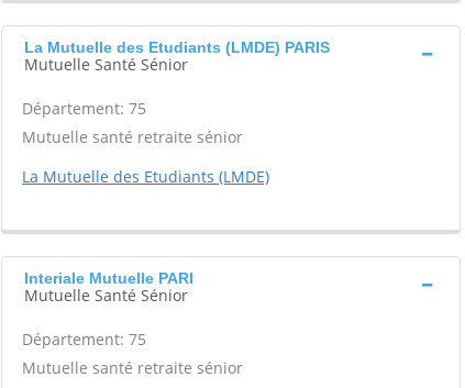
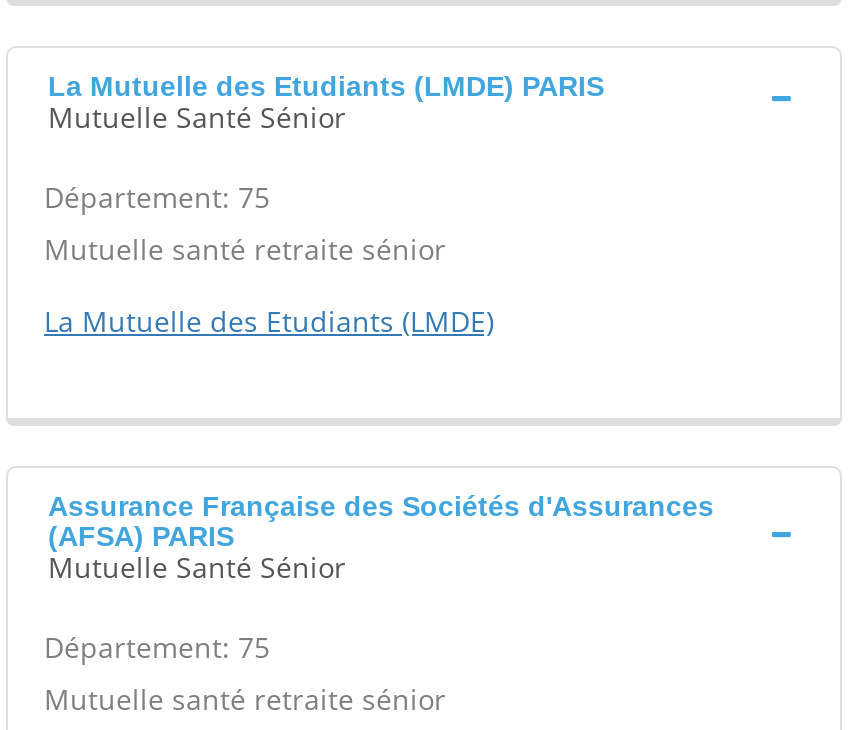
[24,269,193,287] Interiale Mutuelle PARI -> [48,490,714,552] Assurance Française des Sociétés d'Assurances | (AFSA) PARIS

